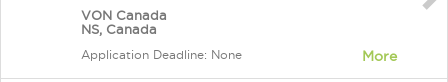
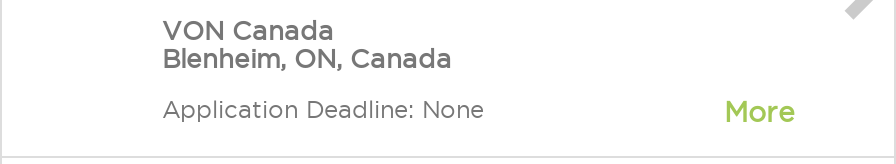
[81,22,157,36] NS, Canada -> [162,44,452,72] Blenheim, ON, Canada

